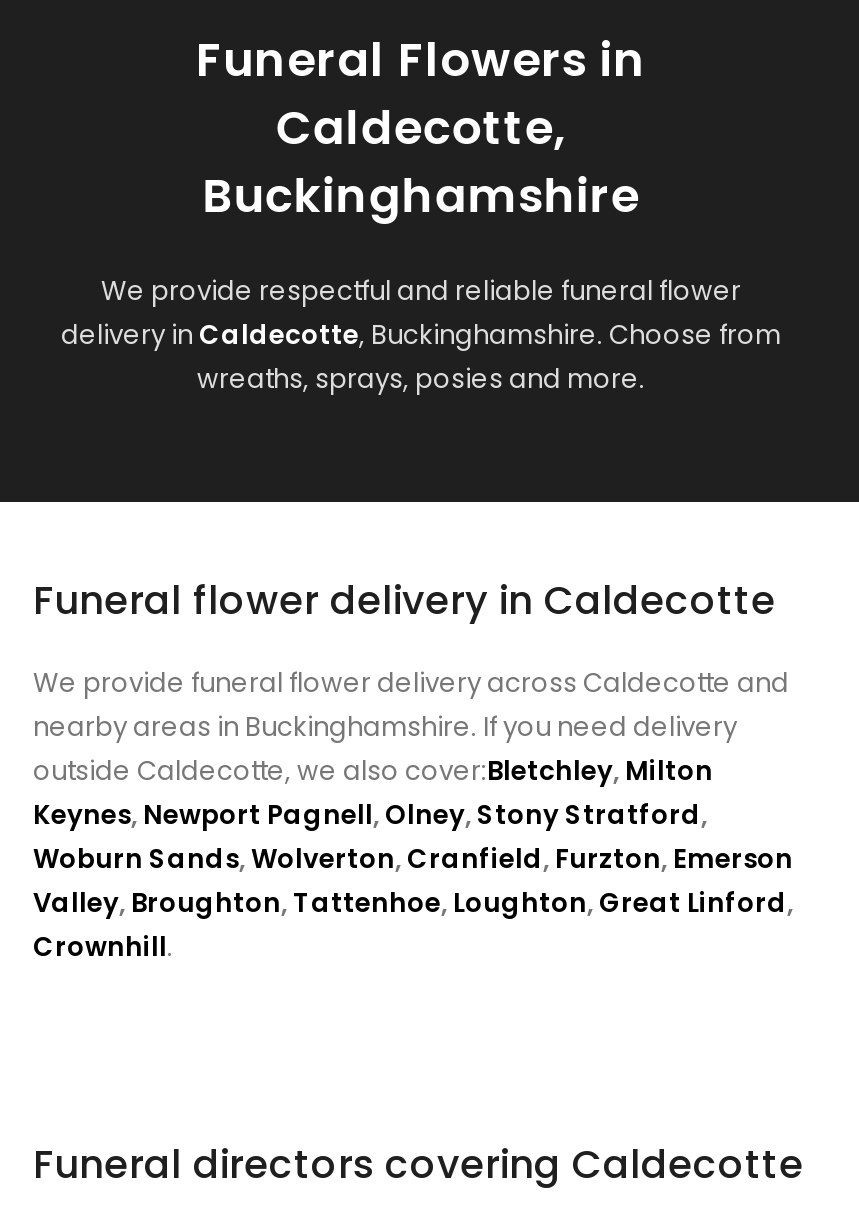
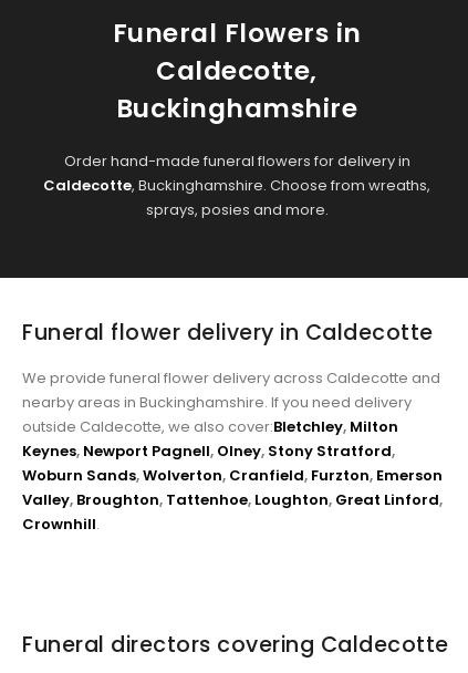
[61,272,781,398] We provide respectful and reliable funeral flower | delivery in Caldecotte, Buckinghamshire. Choose from | wreaths, sprays, posies and more. -> [43,151,430,220] Order hand-made funeral flowers for delivery in | Caldecotte, Buckinghamshire. Choose from wreaths, | sprays, posies and more.

